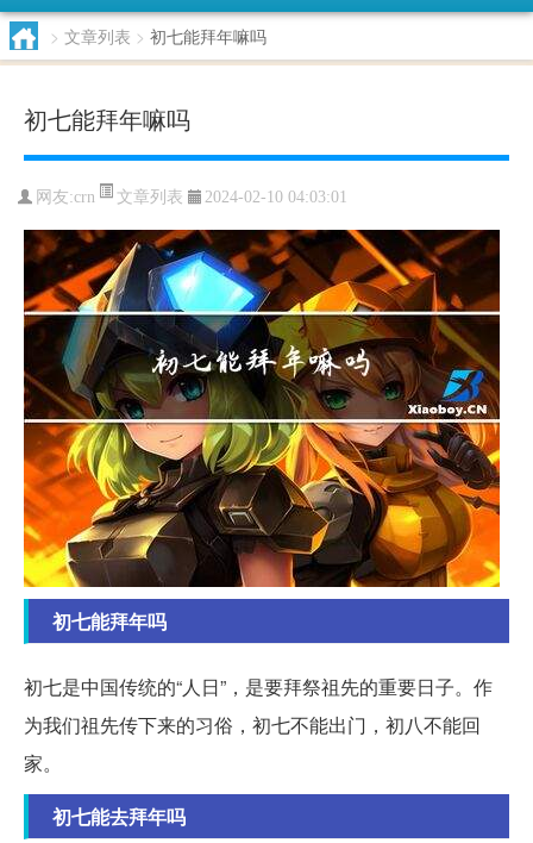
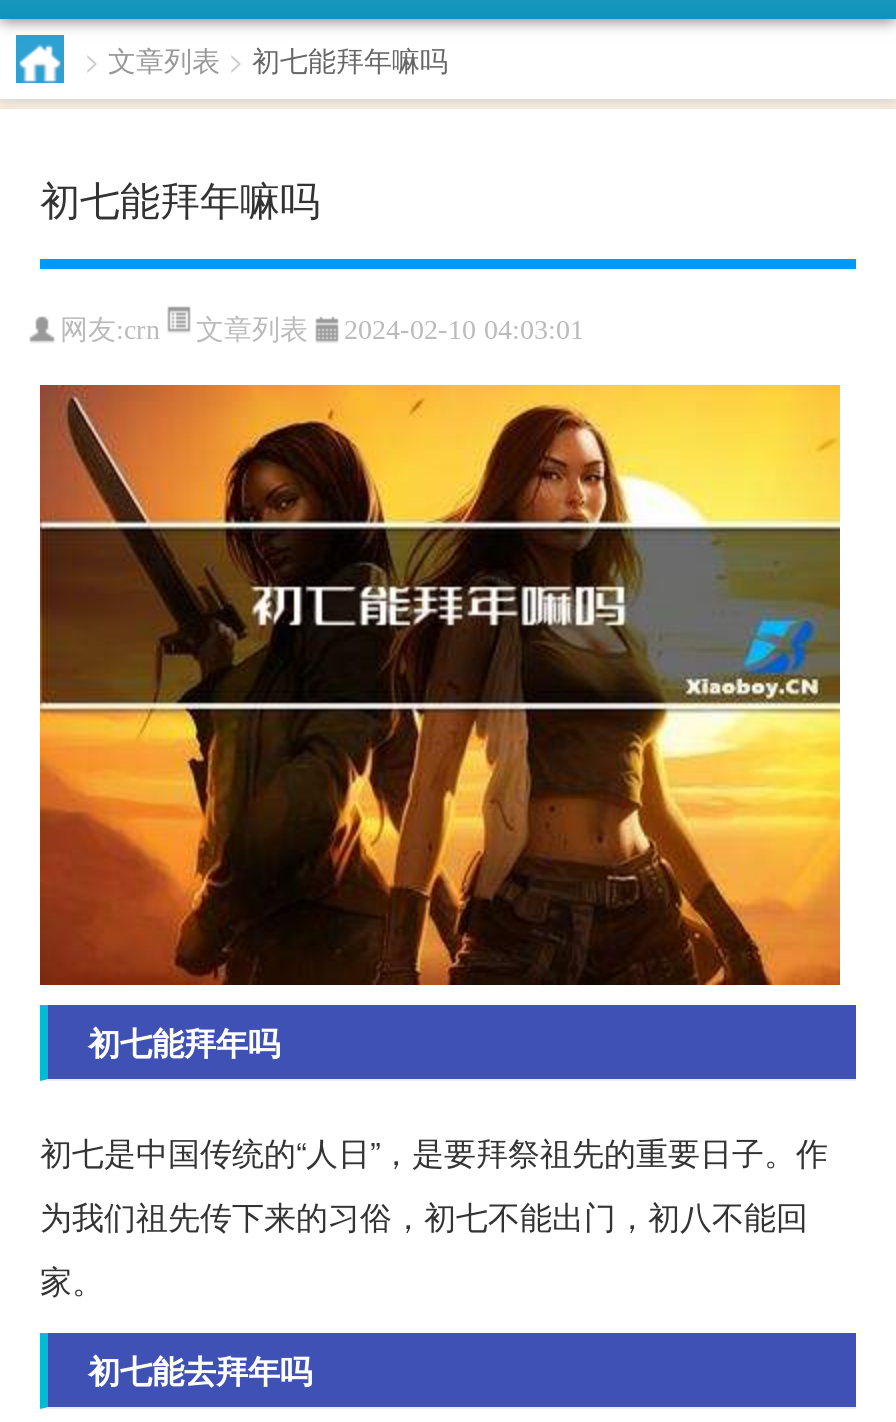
[23,229,501,588] [image] -> [38,383,842,987] [image]

